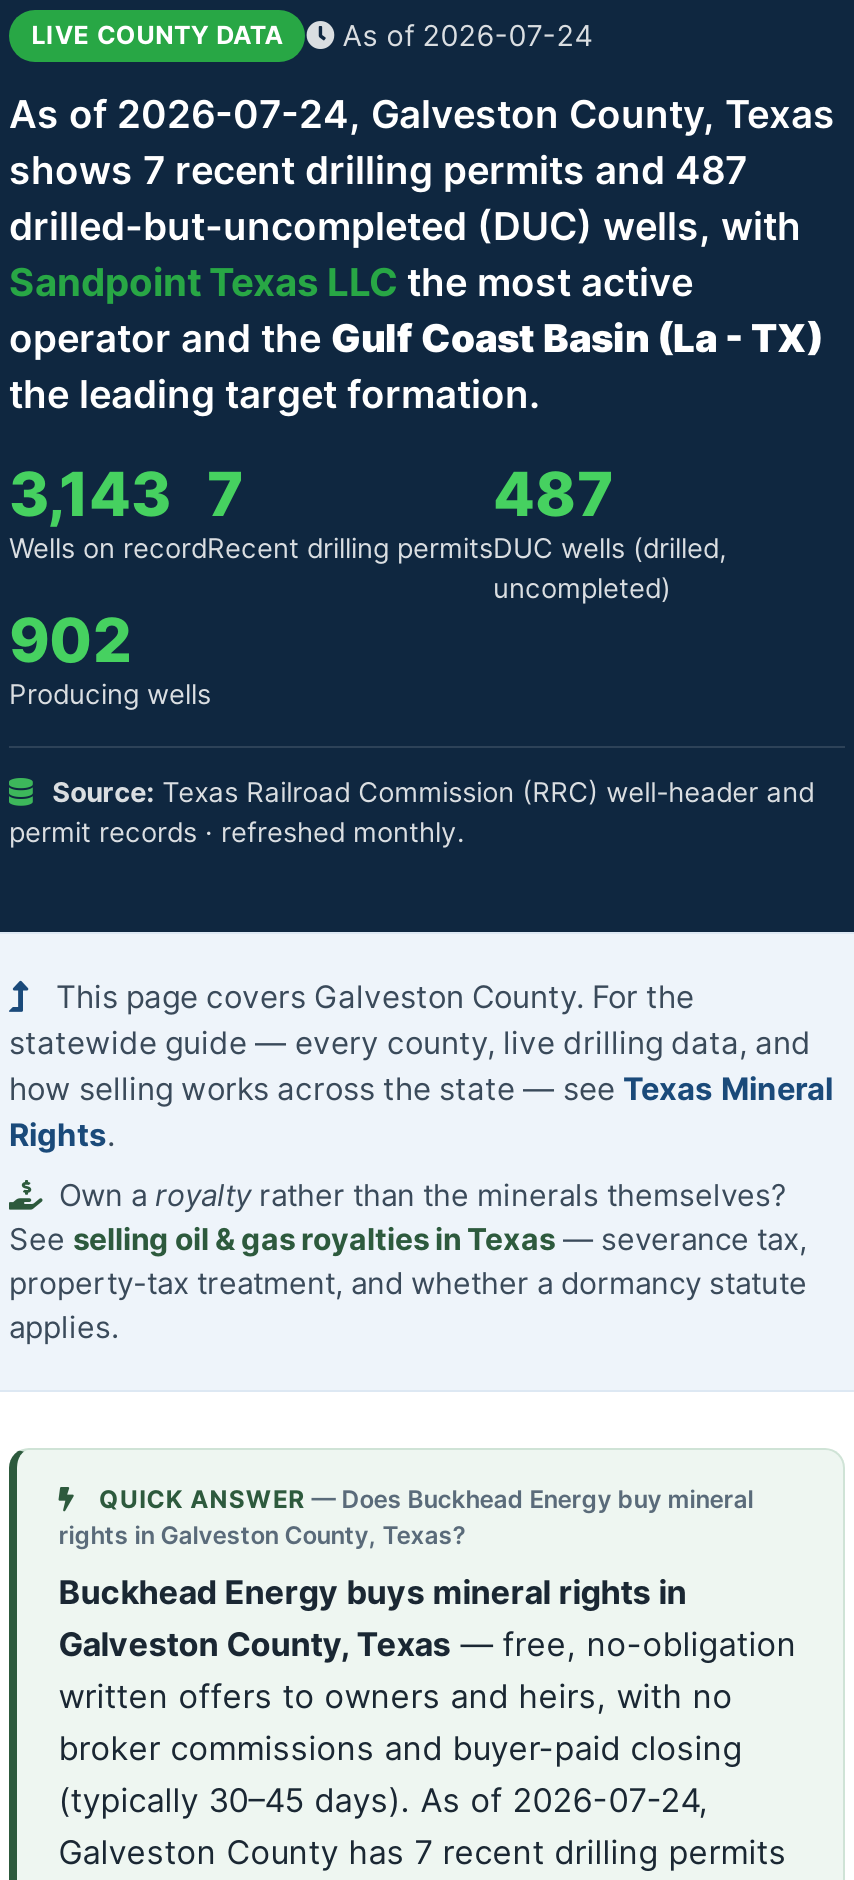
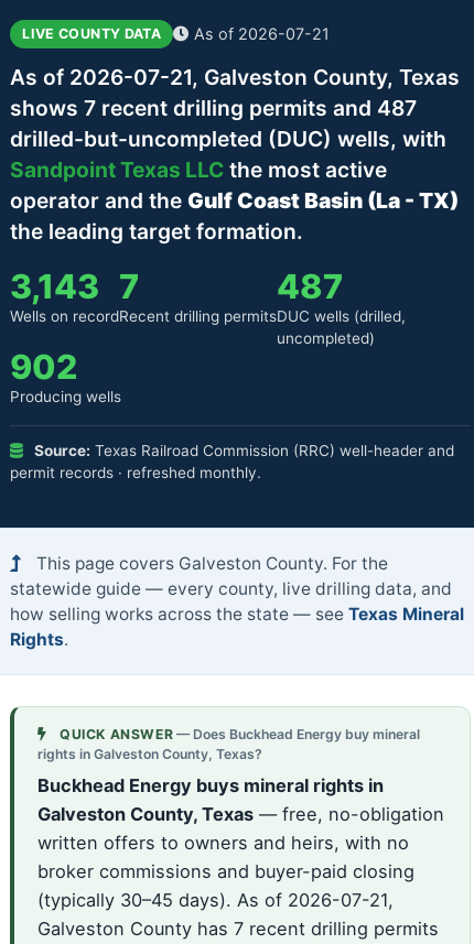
[31,18,593,52] LIVE COUNTY DATA As of 2026-07-24 -> [22,24,329,43] LIVE COUNTY DATA As of 2026-07-21
[9,89,835,137] As of 2026-07-24, Galveston County, Texas -> [10,63,460,90] As of 2026-07-21, Galveston County, Texas
[9,1175,807,1345] Own a royalty rather than the minerals themselves? | See selling oil & gas royalties in Texas — severance tax, | property-tax treatment, and whether a dormancy statute | applies. -> none
[59,1780,709,1820] (typically 30–45 days). As of 2026-07-24, -> [37,889,393,911] (typically 30–45 days). As of 2026-07-21,

